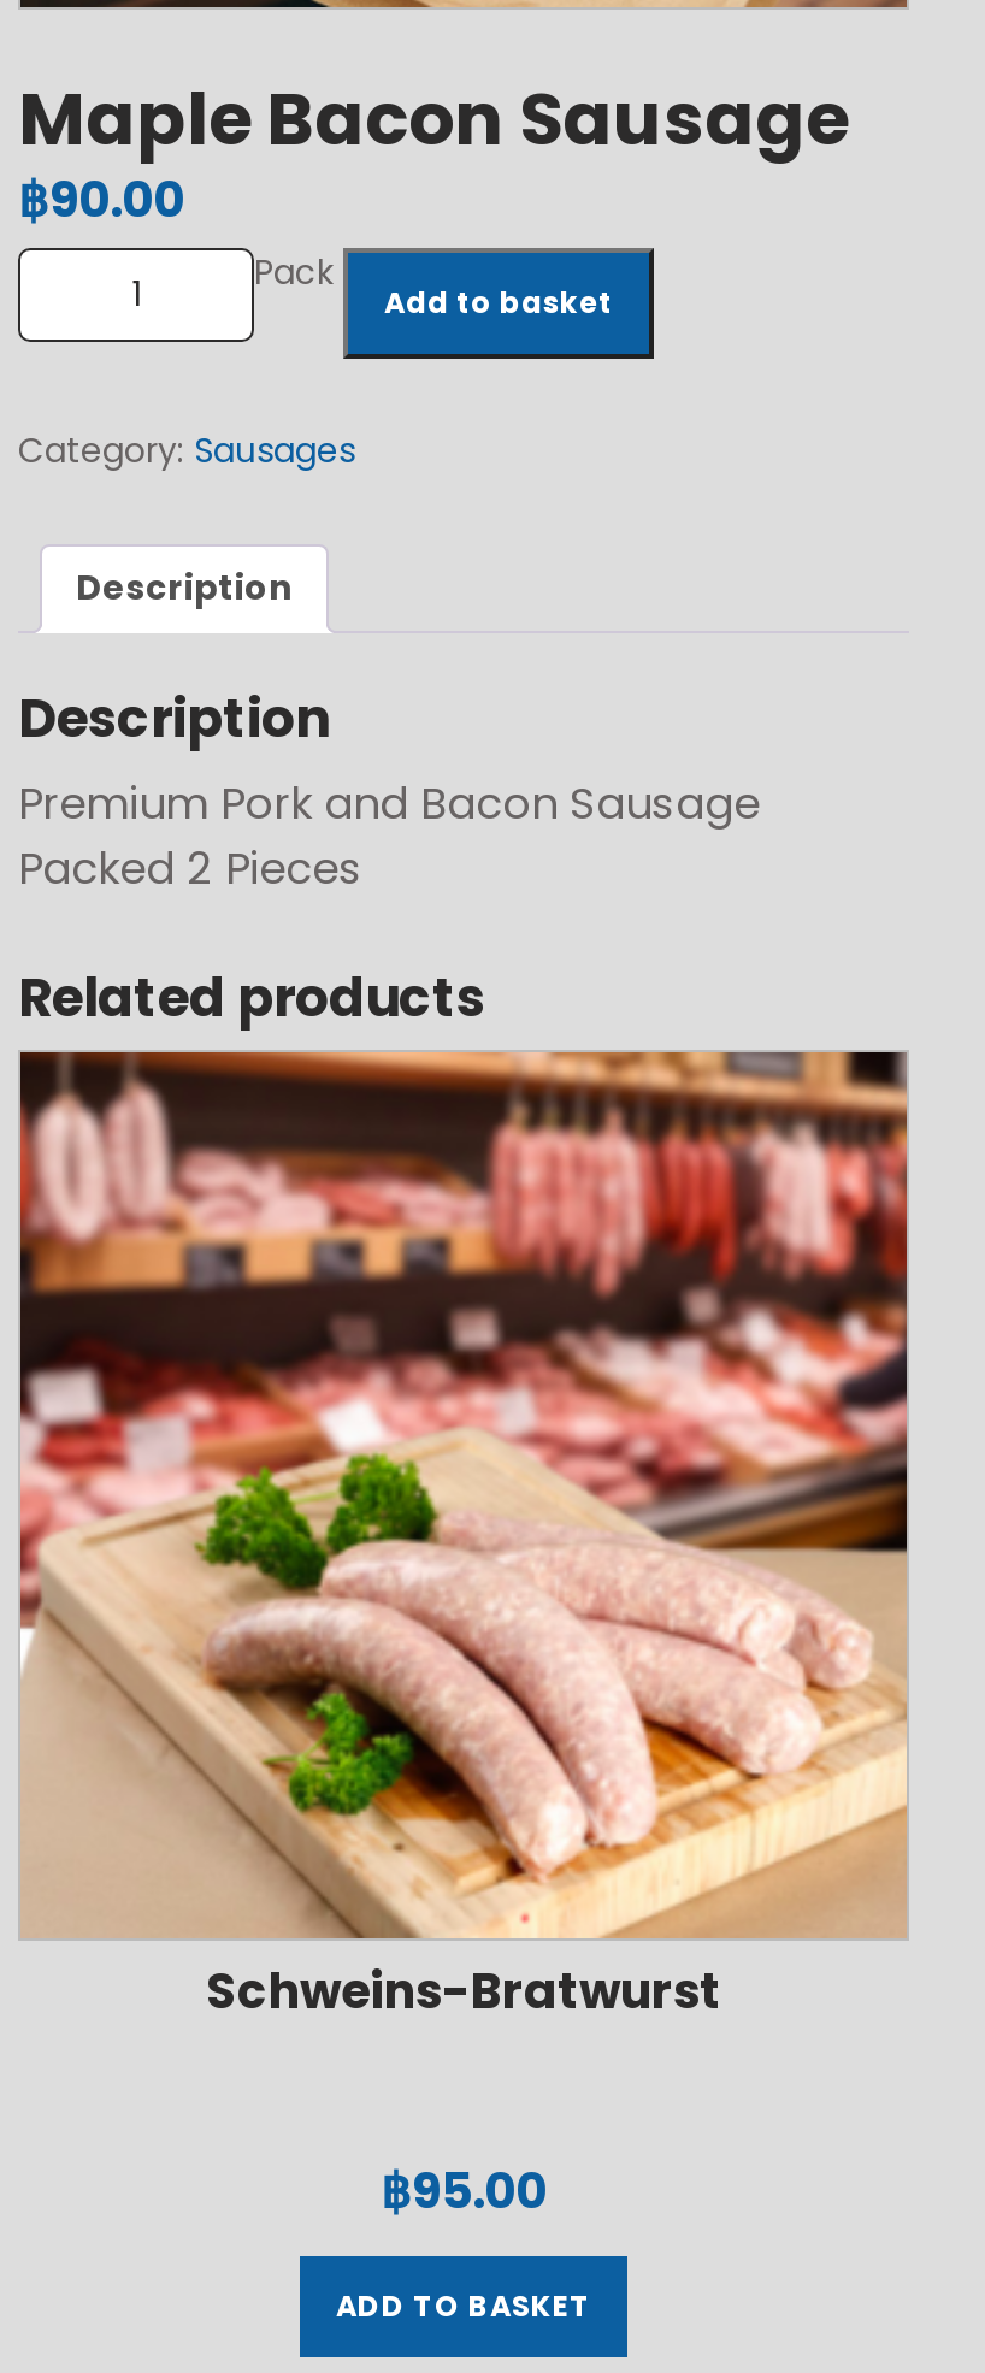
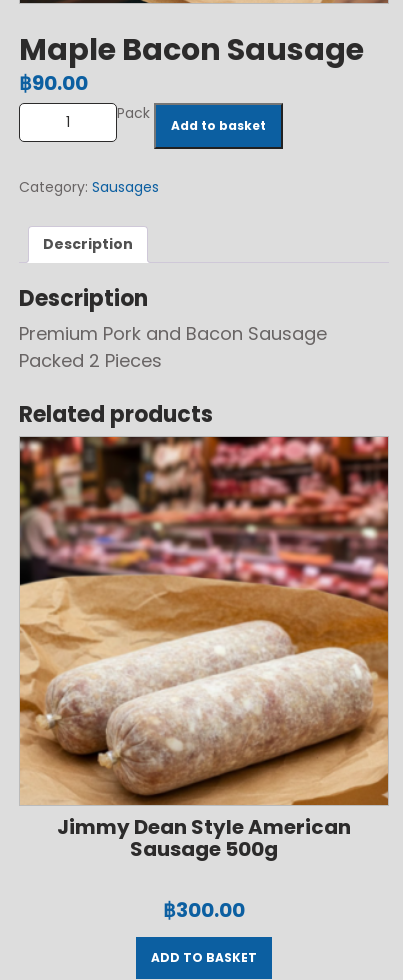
[18,1050,909,2025] [image] | Schweins-Bratwurst -> [19,436,389,863] [image] | Jimmy Dean Style American | Sausage 500g
[381,2158,547,2225] ฿95.00 -> [163,896,245,924] ฿300.00

